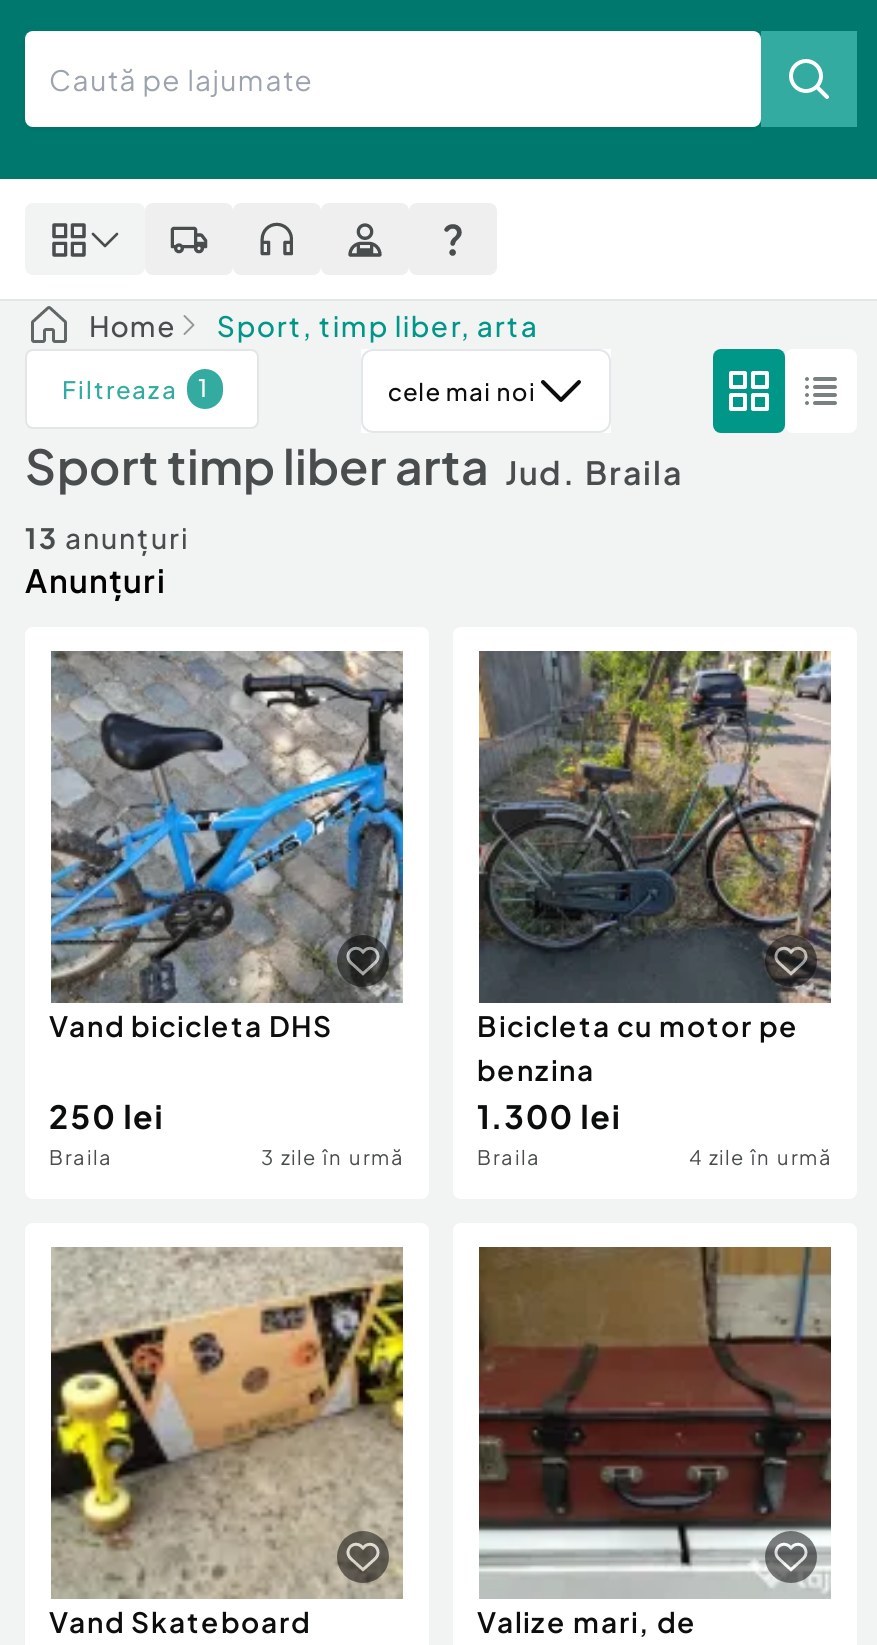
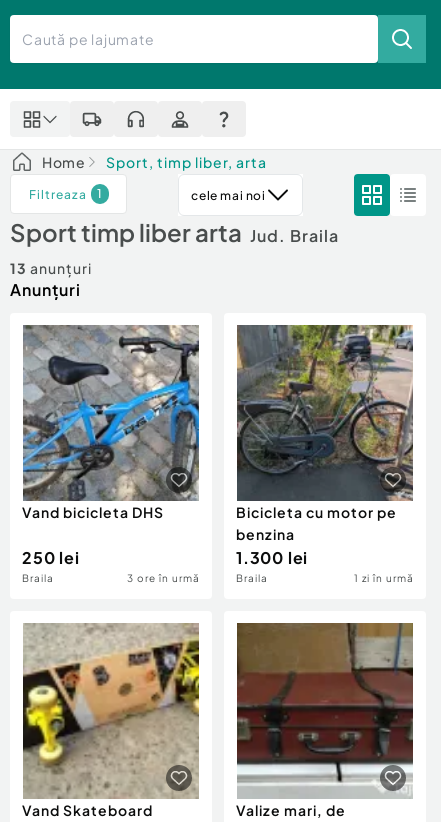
[261,1145,405,1169] 3 zile în urmă -> [127,572,200,584] 3 ore în urmă
[689,1145,833,1169] 4 zile în urmă -> [354,572,414,584] 1 zi în urmă

